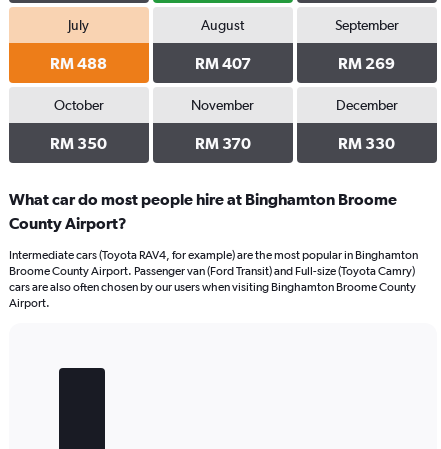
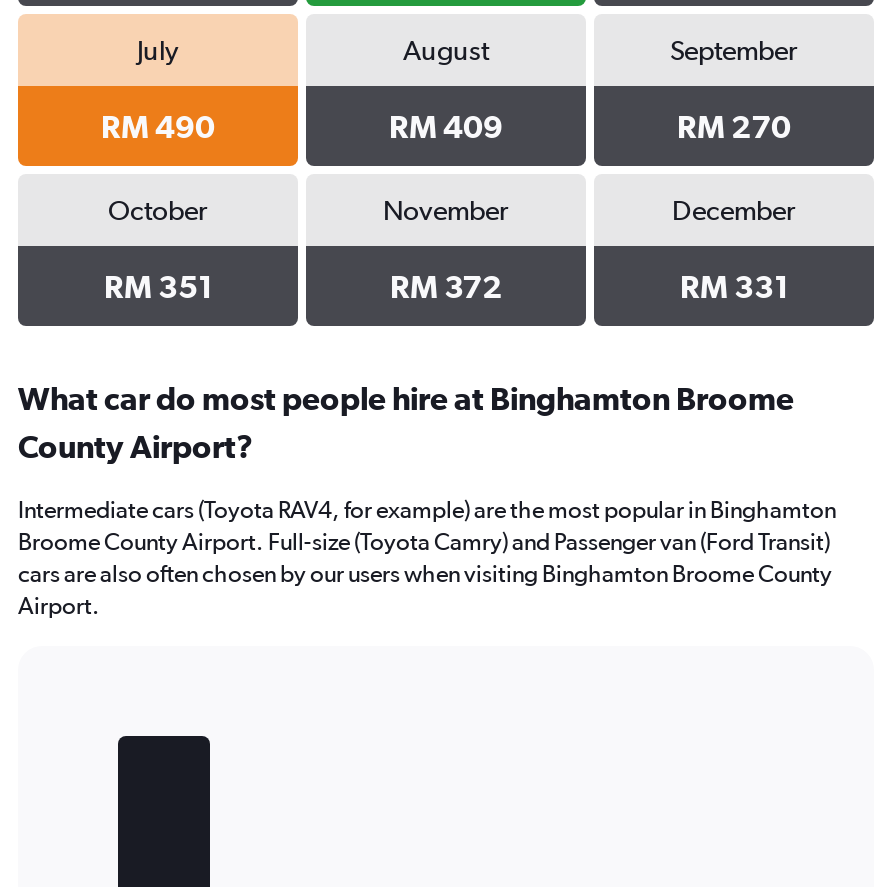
[50,54,107,72] RM 488 -> [101,108,215,144] RM 490
[195,54,251,72] RM 407 -> [389,108,503,144] RM 409
[338,54,395,72] RM 269 -> [677,108,791,144] RM 270
[50,134,107,152] RM 350 -> [104,268,212,304] RM 351
[195,134,251,152] RM 370 -> [390,268,502,304] RM 372
[338,134,395,152] RM 330 -> [680,268,788,304] RM 331
[9,264,415,278] Broome County Airport. Passenger van (Ford Transit) and Full-size (Toyota Camry) -> [18,528,830,556] Broome County Airport. Full-size (Toyota Camry) and Passenger van (Ford Transit)

